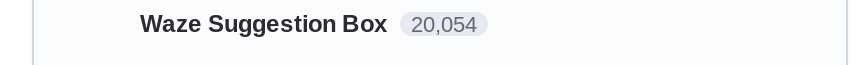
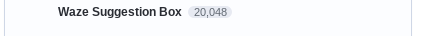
[140,9,477,37] Waze Suggestion Box 20,054 -> [58,5,226,19] Waze Suggestion Box 20,048

